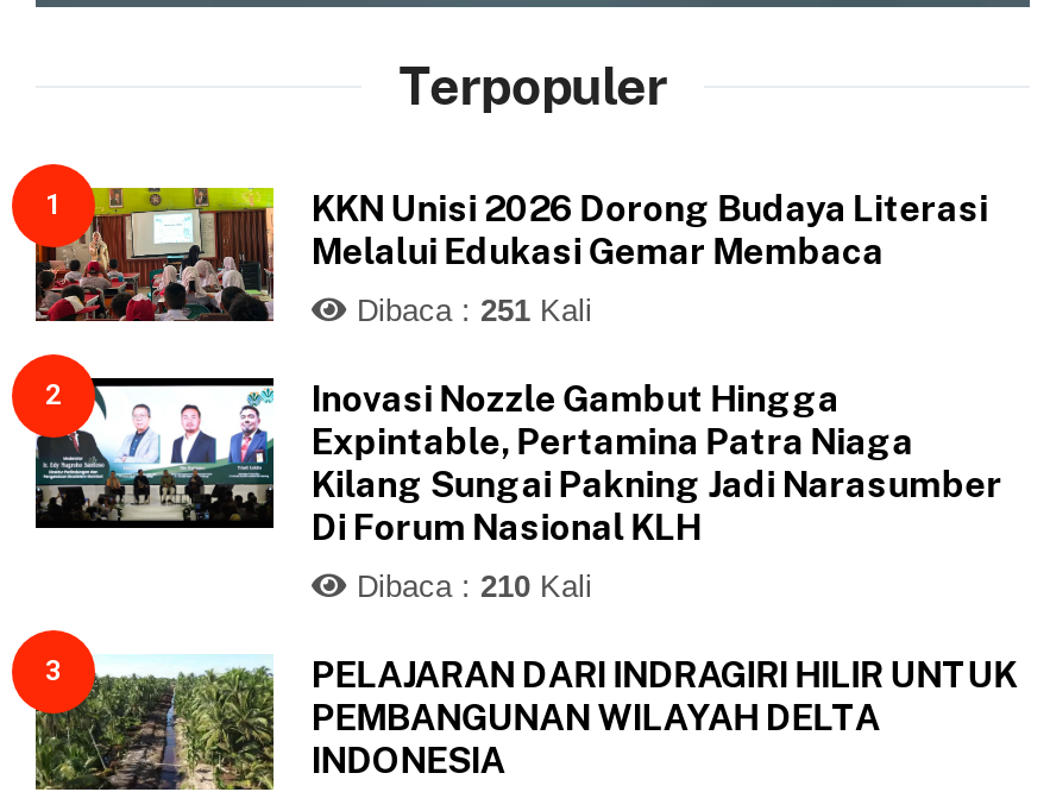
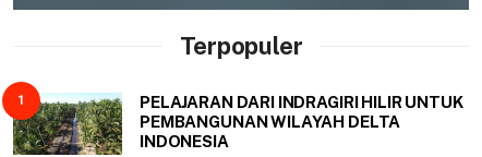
[36,186,1002,688] [image] | KKN Unisi 2026 Dorong Budaya Literasi | Melalui Edukasi Gemar Membaca | Dibaca : 251 Kali | 2 | Inovasi Nozzle Gambut Hingga | Expintable, Pertamina Patra Niaga | Kilang Sungai Pakning Jadi Narasumber | Di Forum Nasional KLH | Dibaca : 210 Kali | 3 -> none
[10,352,276,530] [image] -> none

